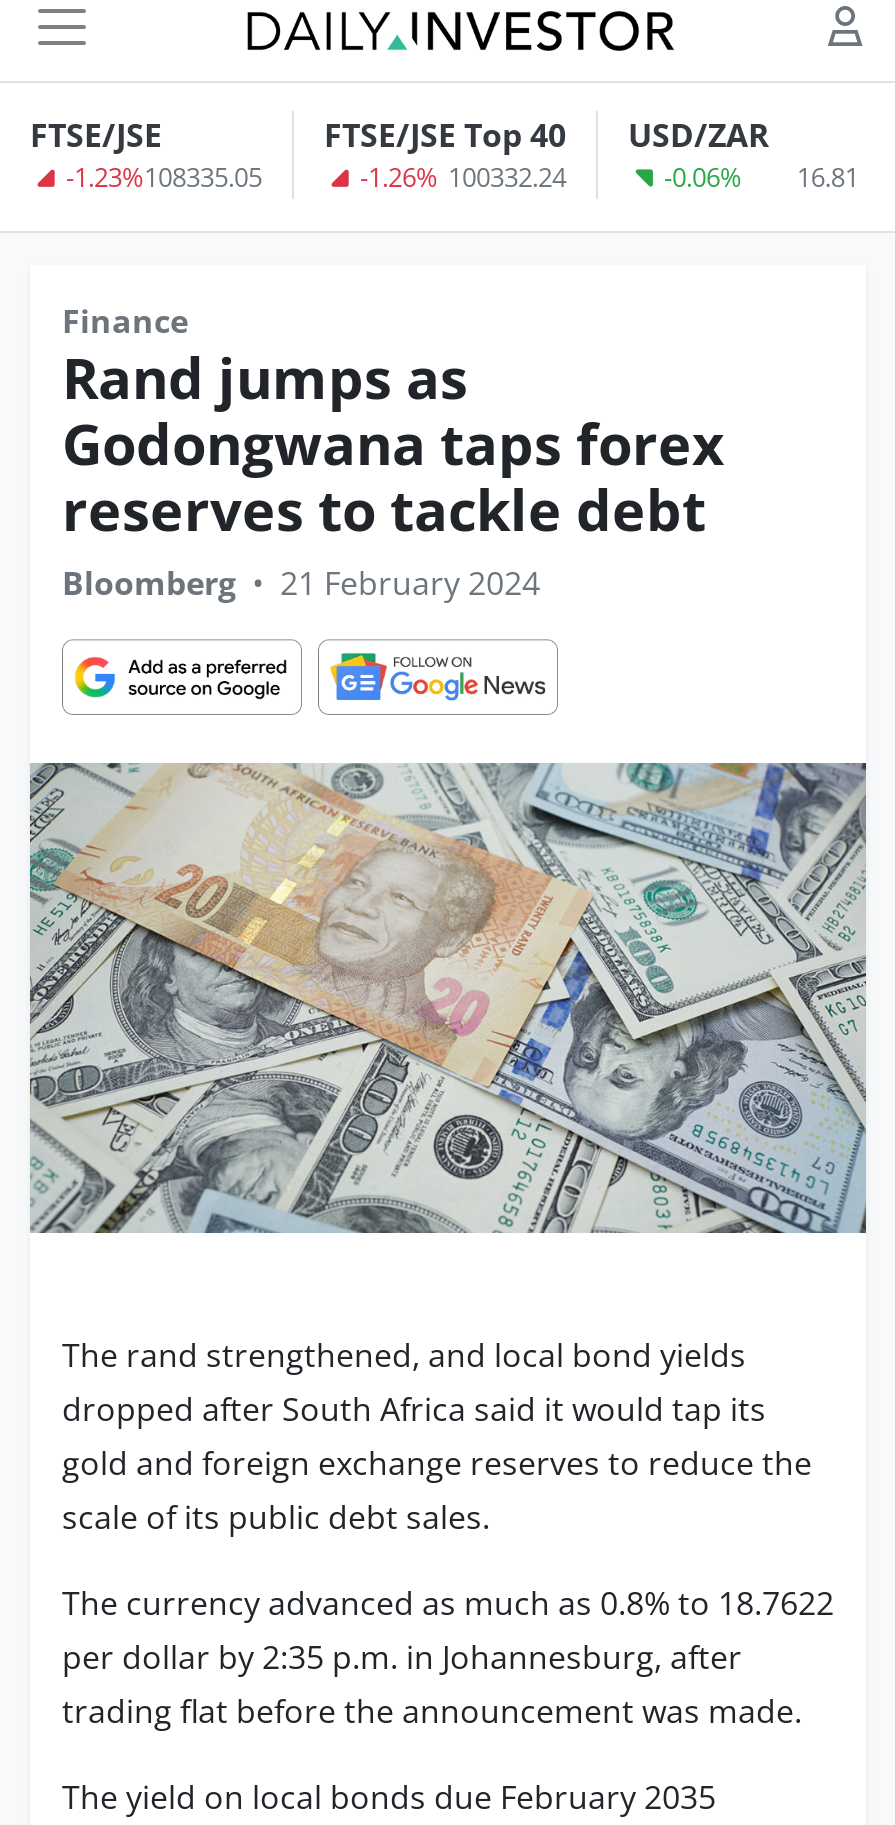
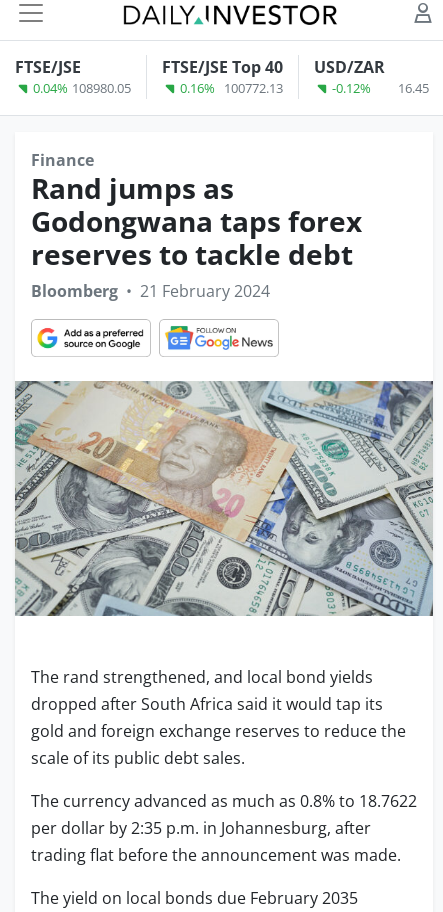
[60,159,262,195] -1.23%108335.05 -> [30,79,130,97] 0.04% 108980.05
[354,159,566,195] -1.26% 100332.24 -> [176,79,282,97] 0.16% 100772.13
[658,159,742,195] -0.06% -> [328,79,370,97] -0.12%
[797,159,859,195] 16.81 -> [398,79,429,97] 16.45

